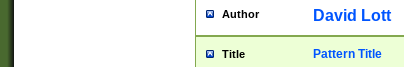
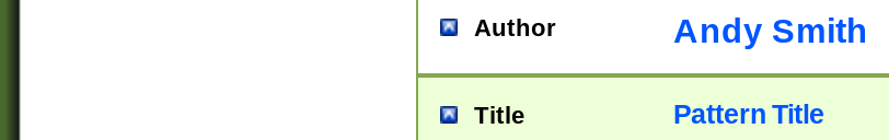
[312,7,390,24] David Lott -> [673,12,868,50] Andy Smith

